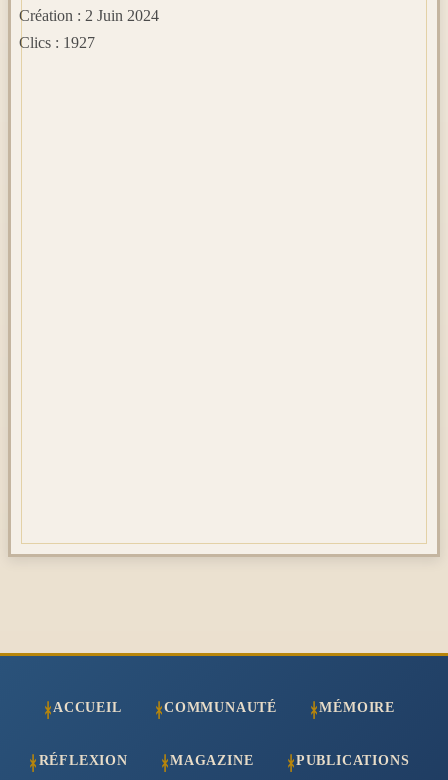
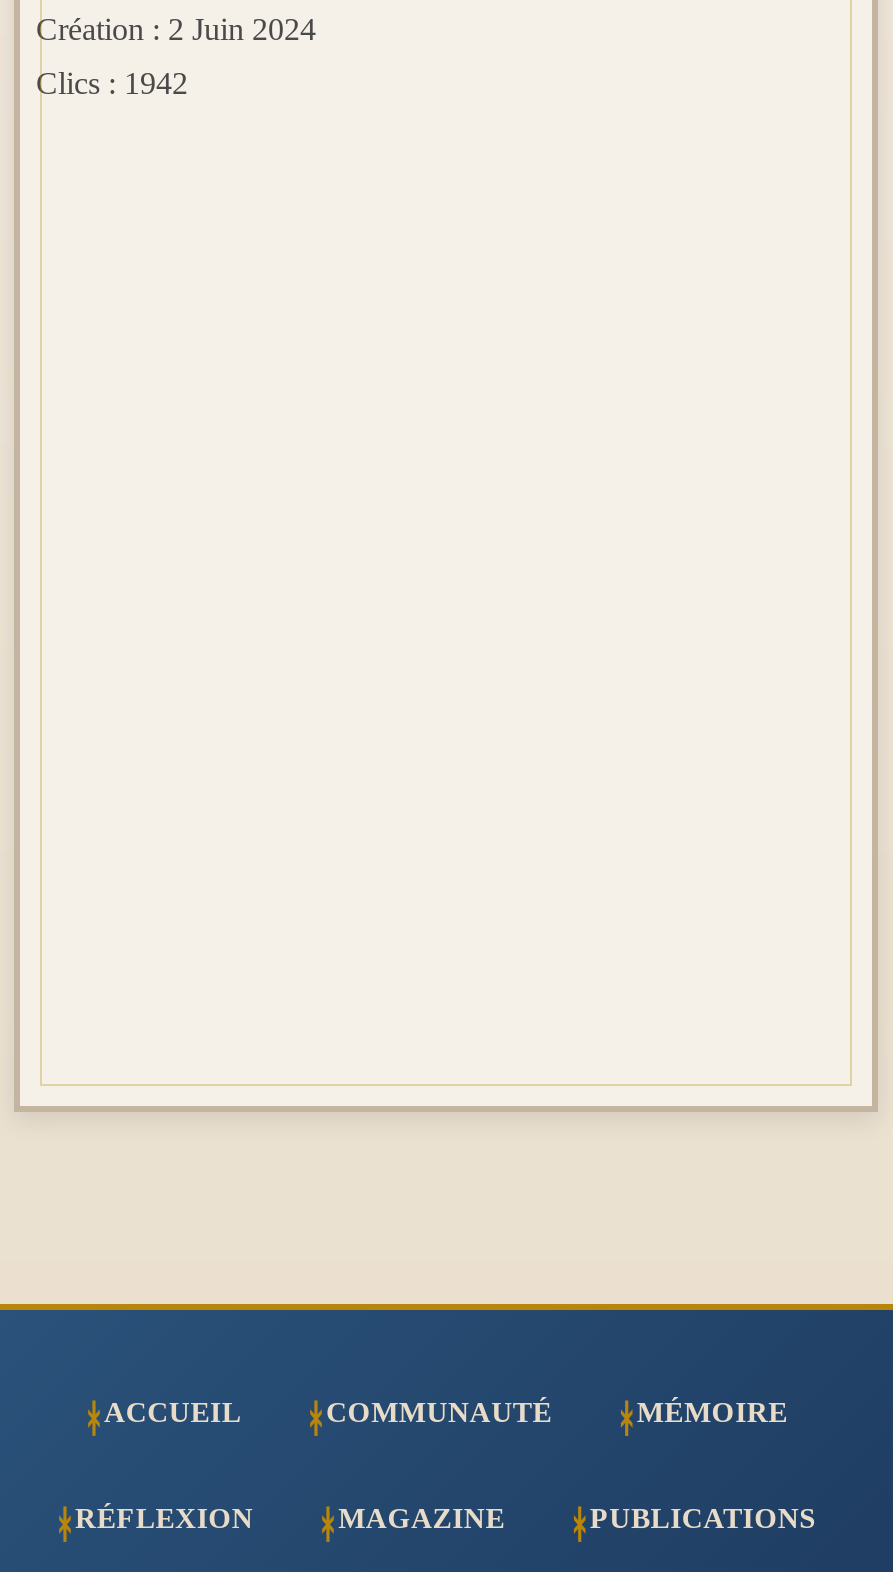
[19,34,95,51] Clics : 1927 -> [36,66,188,100] Clics : 1942

